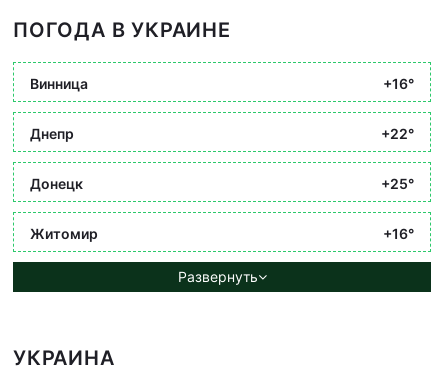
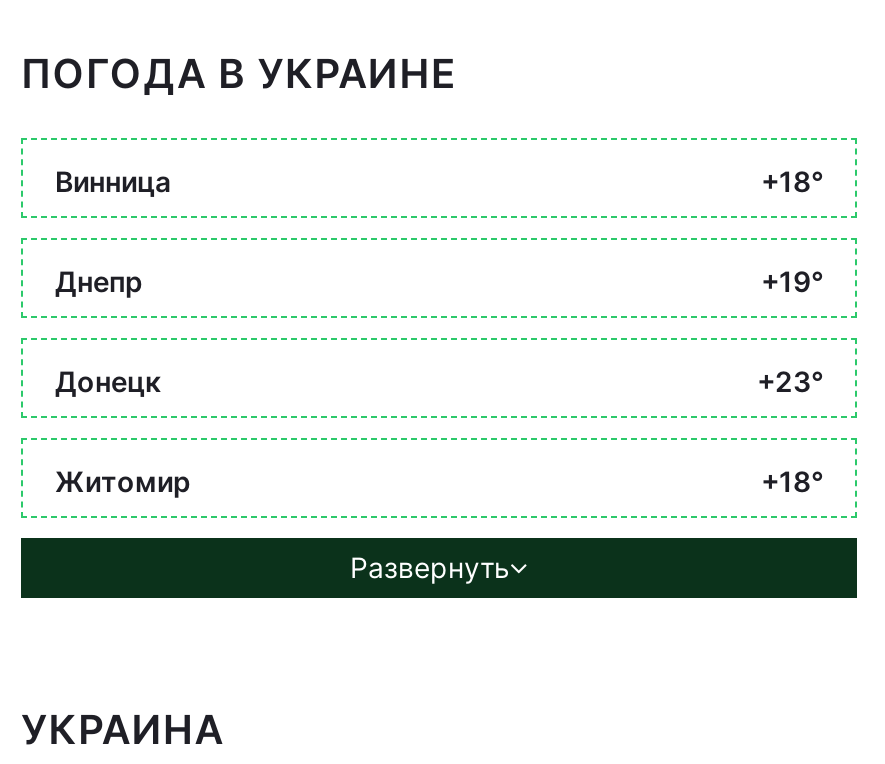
[383,74,414,91] +16° -> [761,163,823,197] +18°
[381,124,414,141] +22° -> [761,263,823,297] +19°
[381,174,414,191] +25° -> [757,363,823,397] +23°
[383,224,414,241] +16° -> [761,463,823,497] +18°

